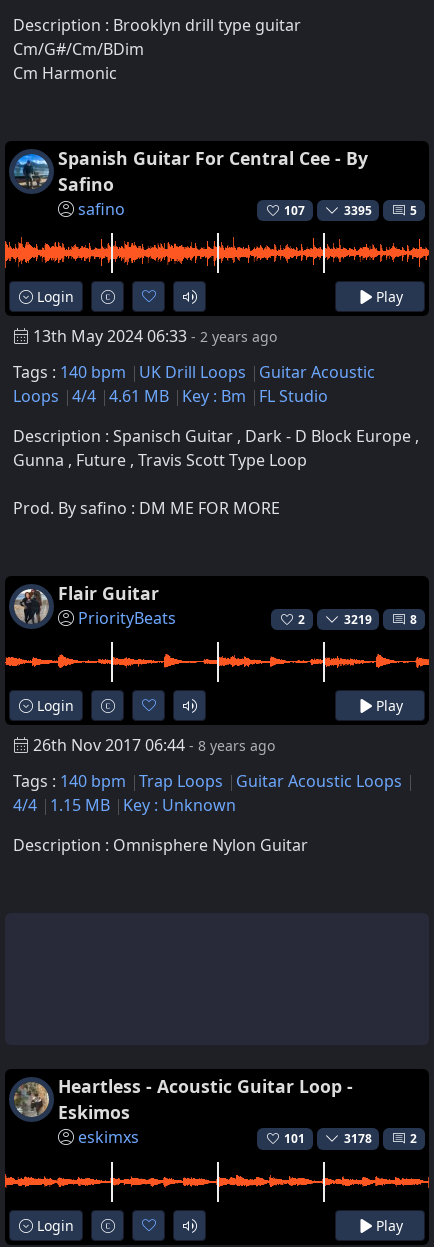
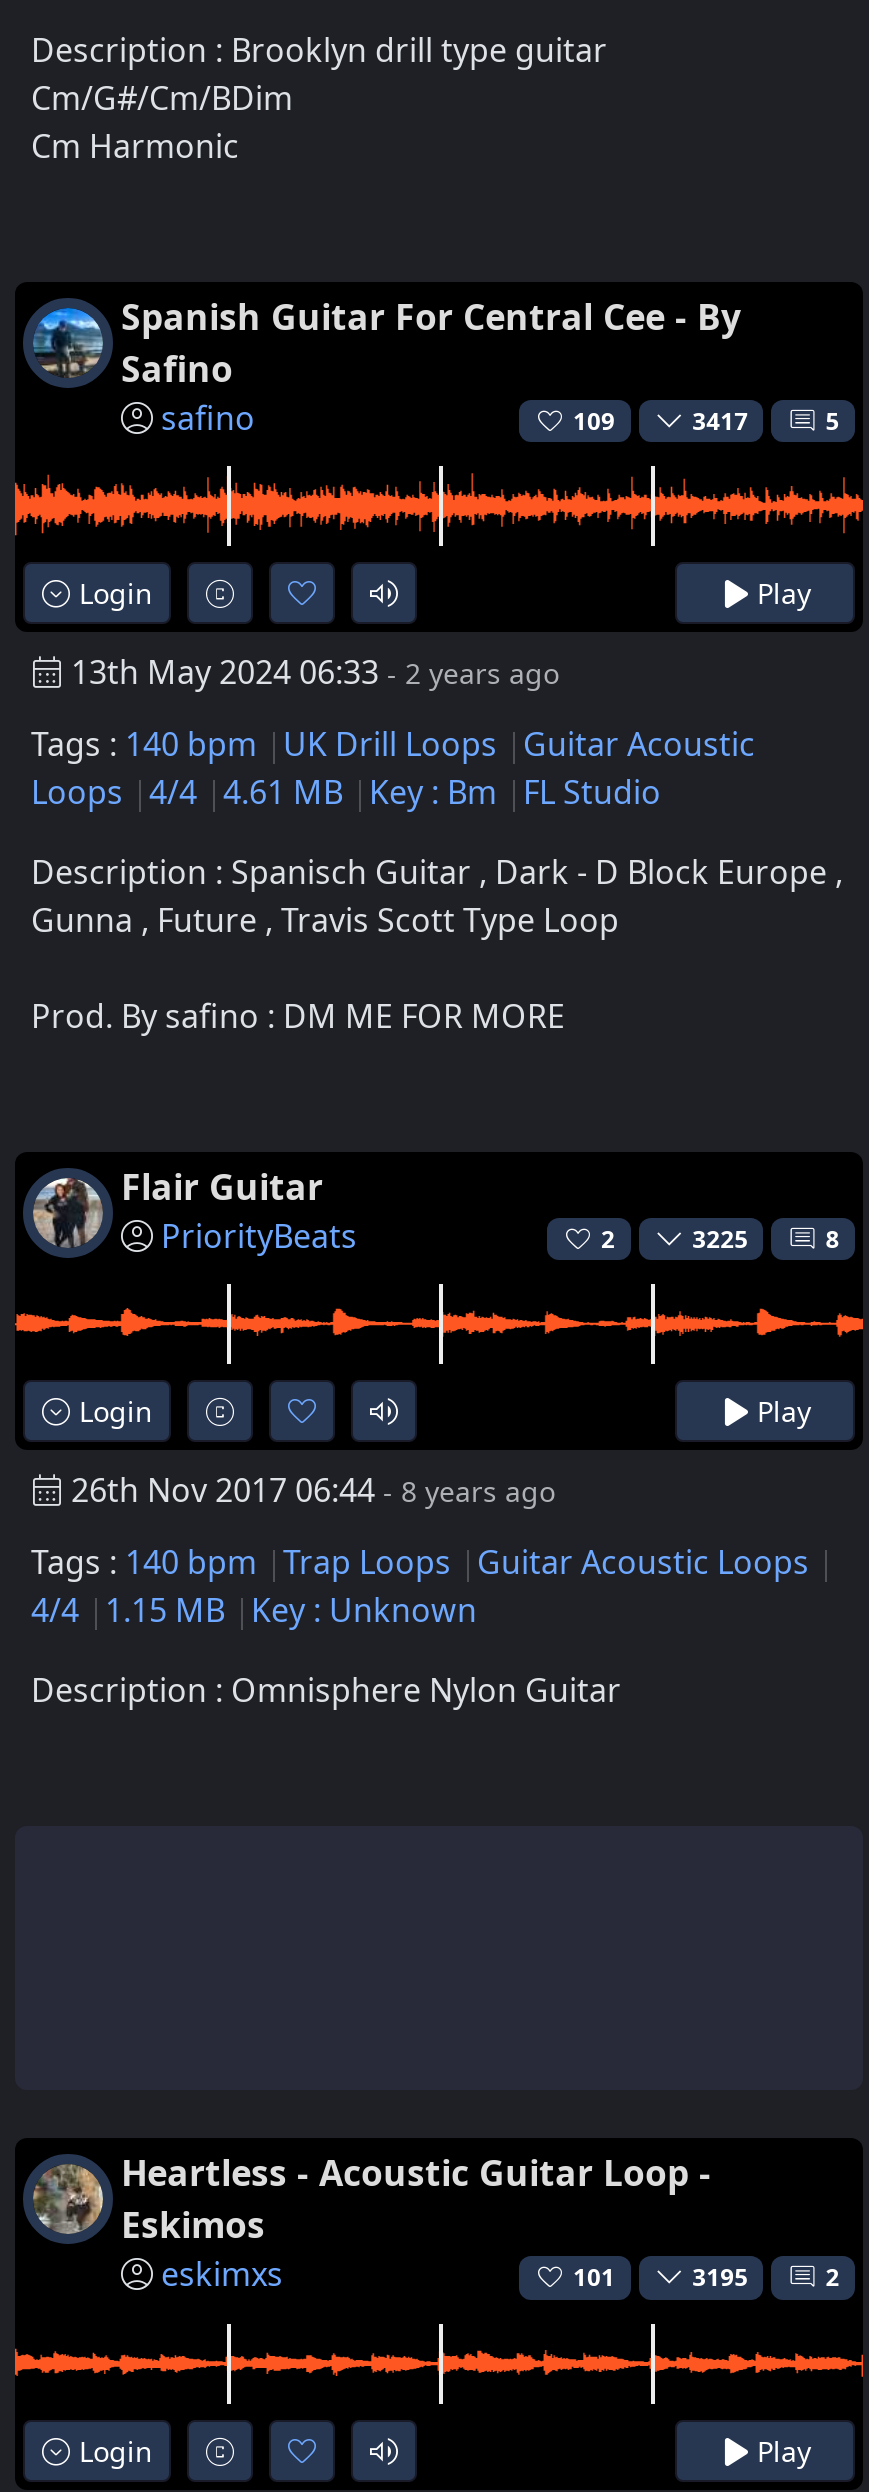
[284,202,305,219] 107 -> [573,404,615,438] 109
[344,202,372,219] 3395 -> [692,404,748,438] 3417
[344,611,372,628] 3219 -> [692,1222,748,1256] 3225
[344,1130,372,1147] 3178 -> [692,2261,748,2295] 3195

